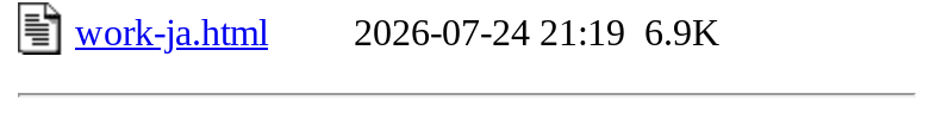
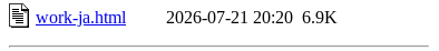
[354,12,721,52] 2026-07-24 21:19 6.9K -> [166,8,338,26] 2026-07-21 20:20 6.9K

